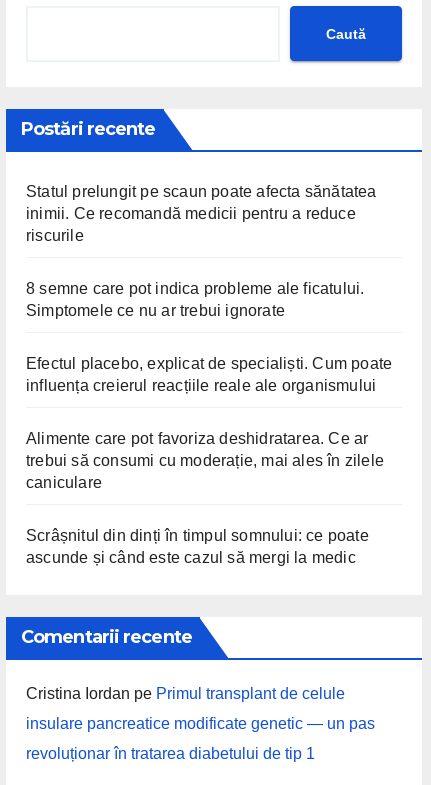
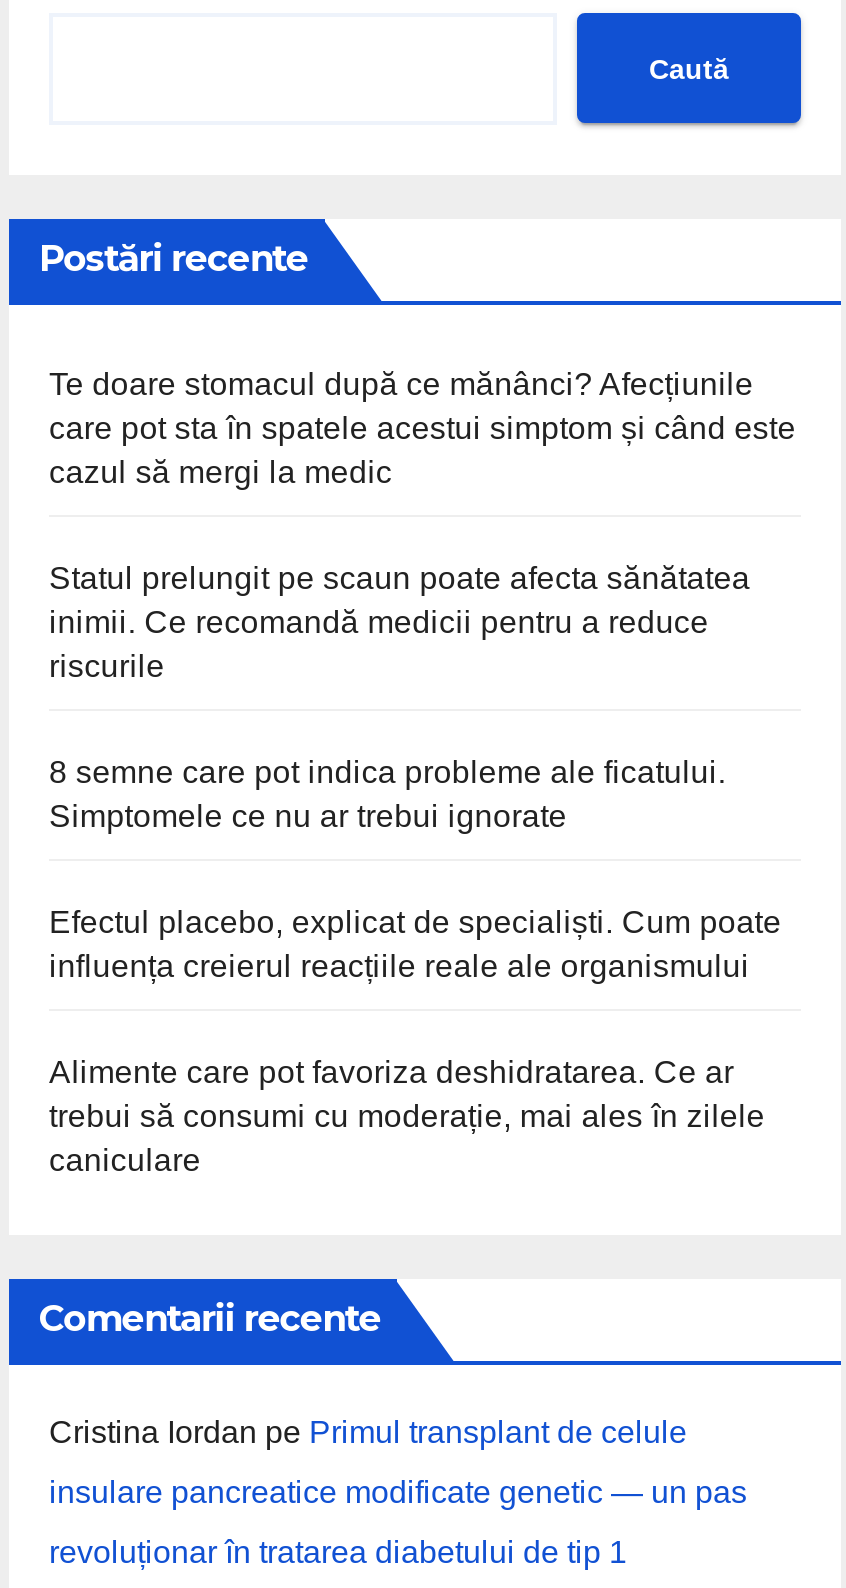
none -> [49,367,796,489] Te doare stomacul după ce mănânci? Afecțiunile | care pot sta în spatele acestui simptom și când este | cazul să mergi la medic
moved [26,183,392,491] -> [49,561,781,1177]: Statul prelungit pe scaun poate afecta sănătatea | inimii. Ce recomandă medicii pentru a reduce | riscurile | ... | trebui să consumi cu moderație, mai ales în zilele | caniculare
[26,527,369,566] Scrâșnitul din dinți în timpul somnului: ce poate | ascunde și când este cazul să mergi la medic -> none

